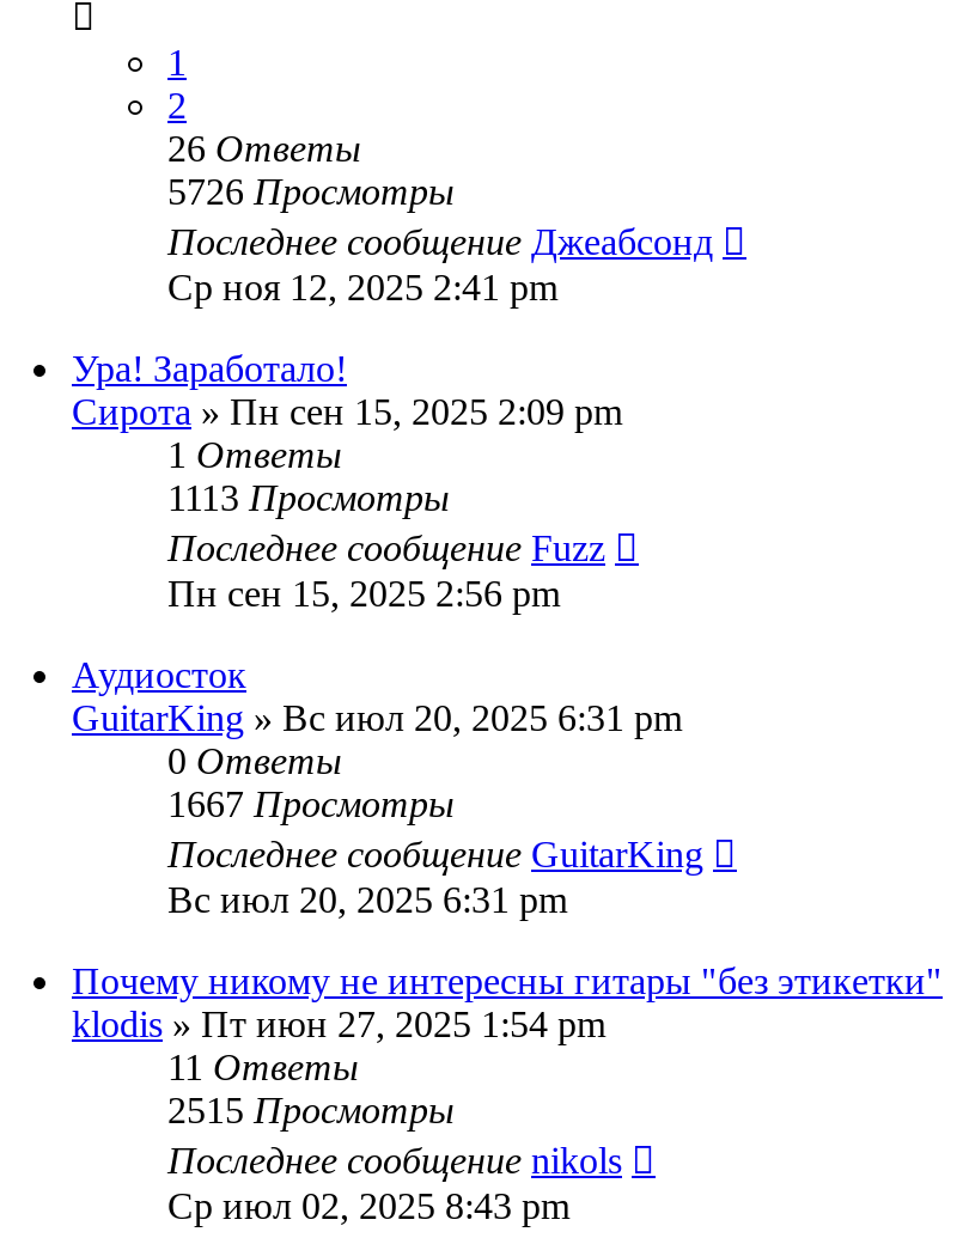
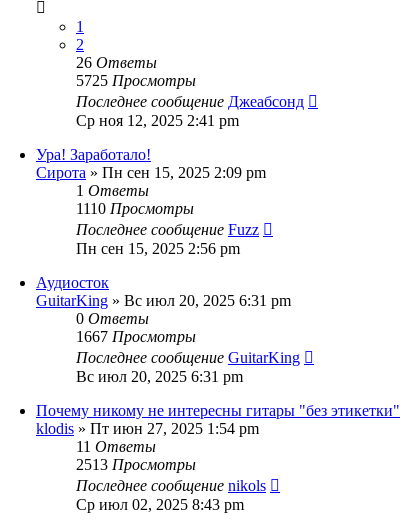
[167,171,455,211] 5726 Просмотры -> [76,72,196,89] 5725 Просмотры
[167,477,450,518] 1113 Просмотры -> [76,200,194,217] 1110 Просмотры
[167,1089,455,1130] 2515 Просмотры -> [76,456,196,473] 2513 Просмотры

